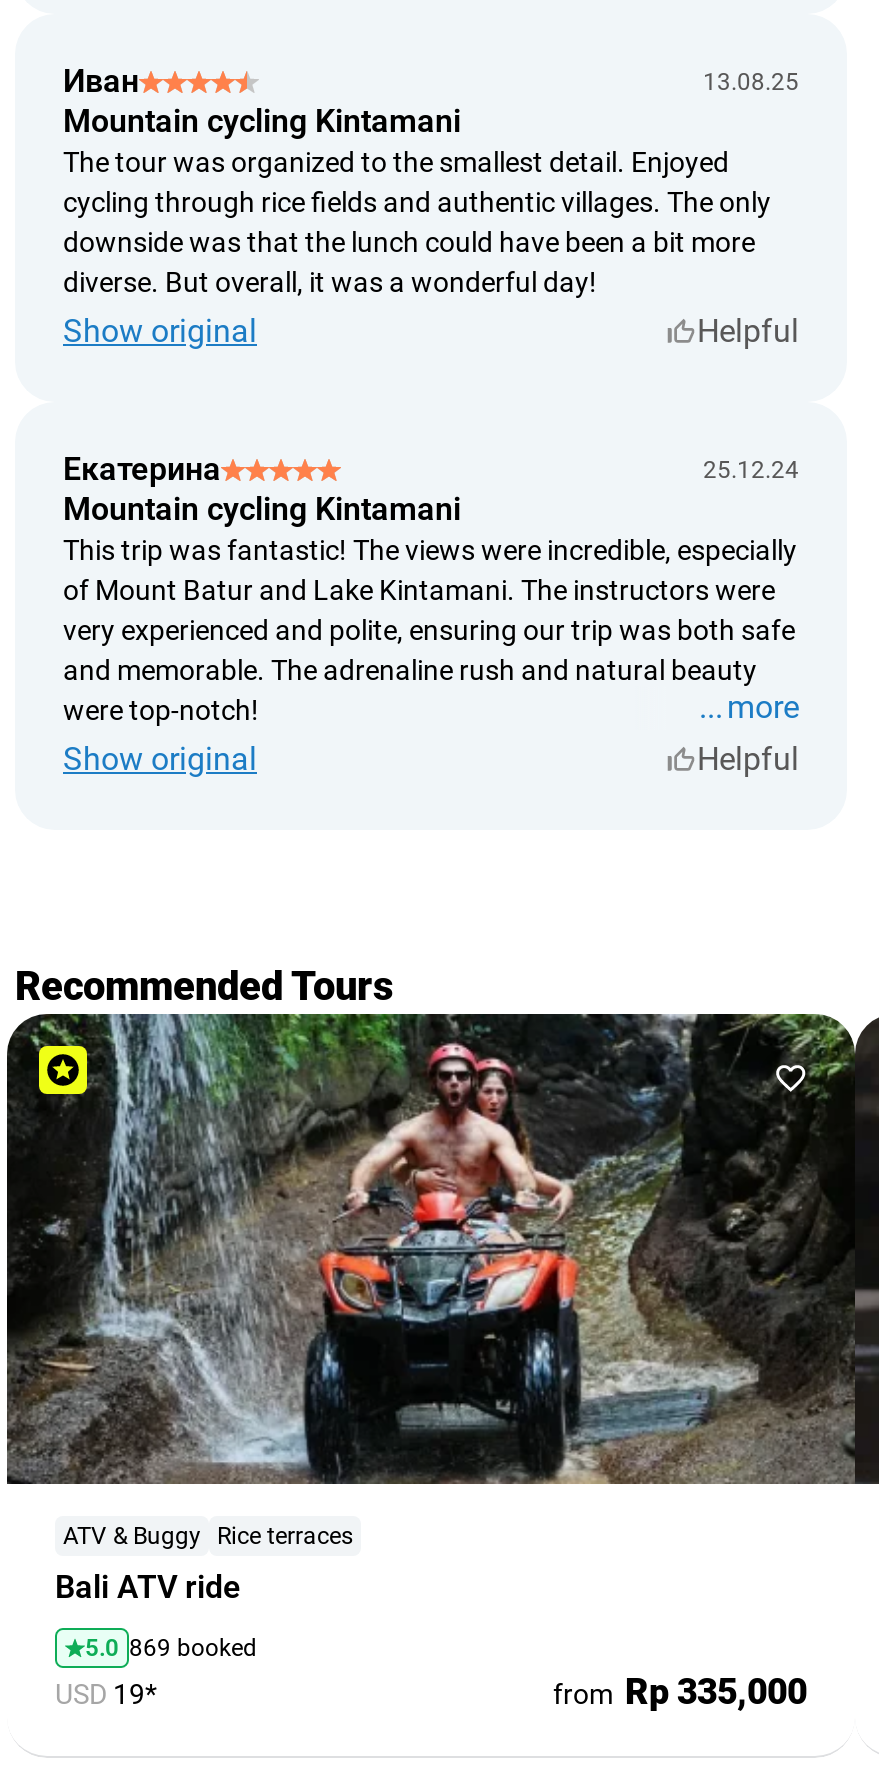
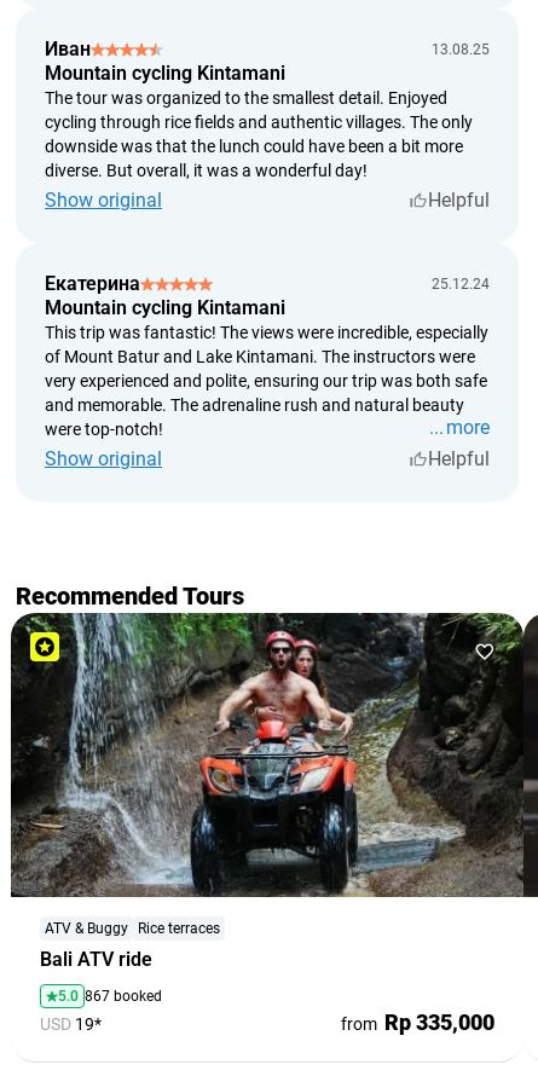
[85,1635,257,1663] 5.0 869 booked -> [58,988,162,1005] 5.0 867 booked

